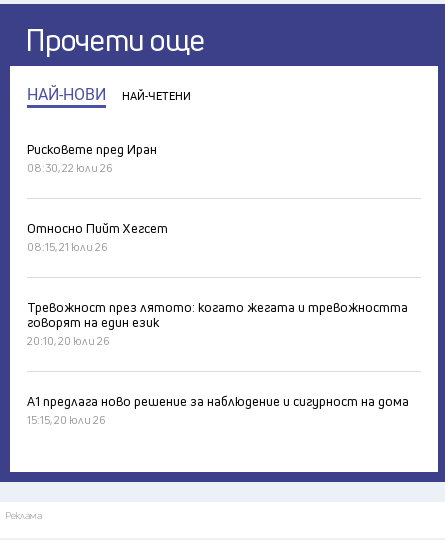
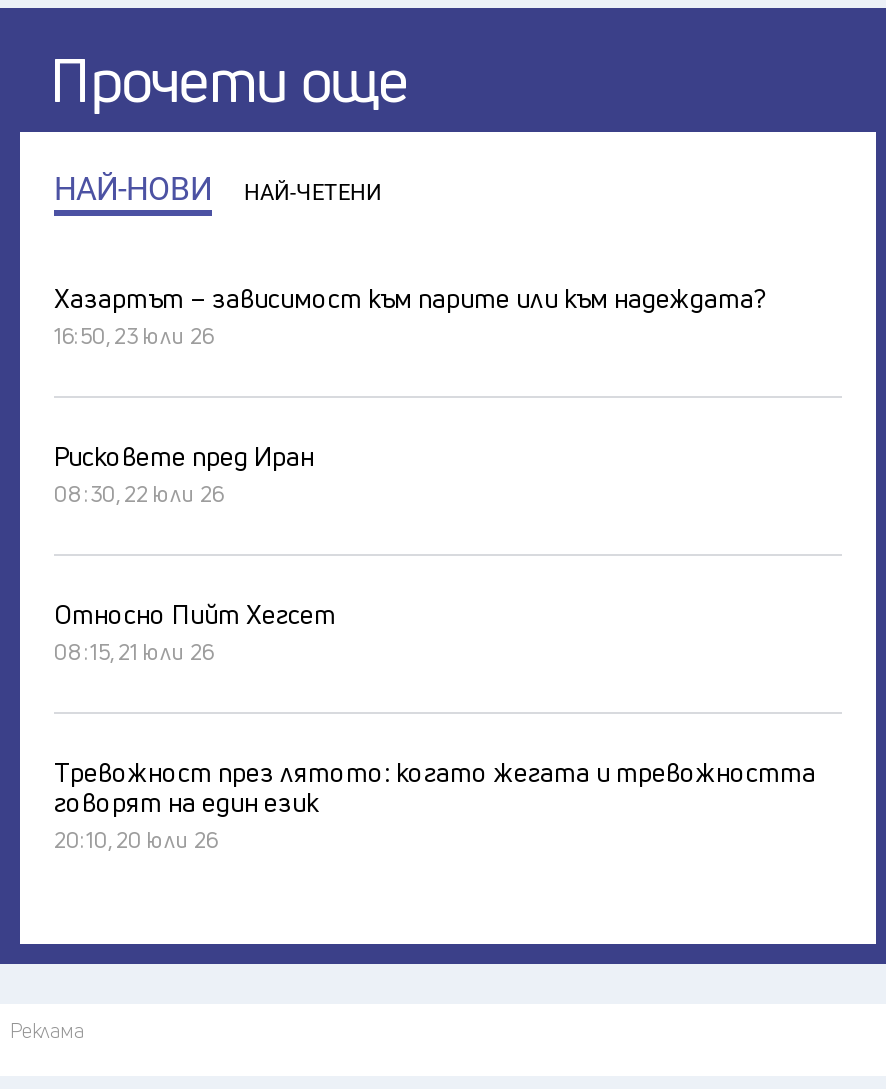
none -> [54,280,764,350] Хазартът – зависимост към парите или към надеждата? | 16:50, 23 юли 26
moved [27,140,408,348] -> [54,438,816,854]: Рисковете пред Иран | 08:30, 22 юли 26 | Относно Пийт Хегсет | 08:15, 21 юли 26 | Тревожност през лятото: когато жегата и тревожността | говорят на един език | 20:10, 20 юли 26
[27,392,409,427] А1 предлага ново решение за наблюдение и сигурност на дома | 15:15, 20 юли 26 -> none

